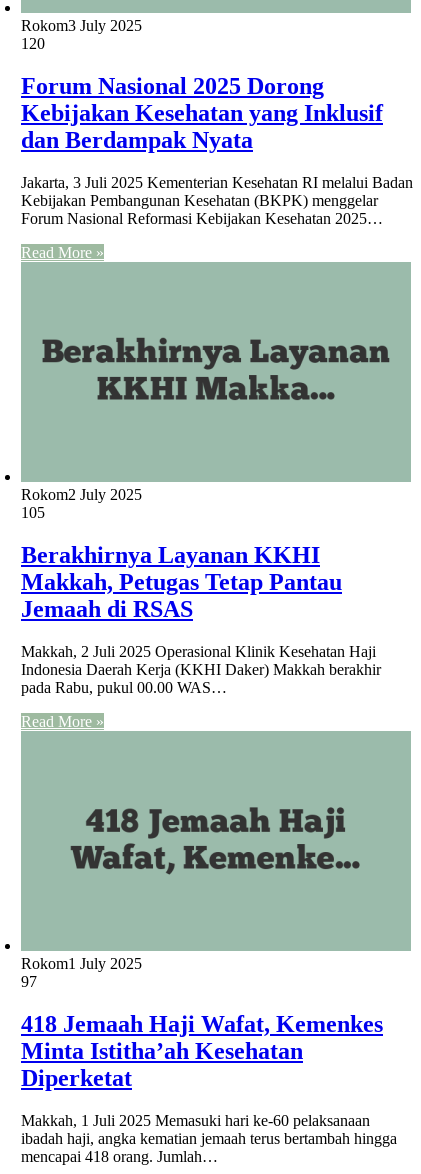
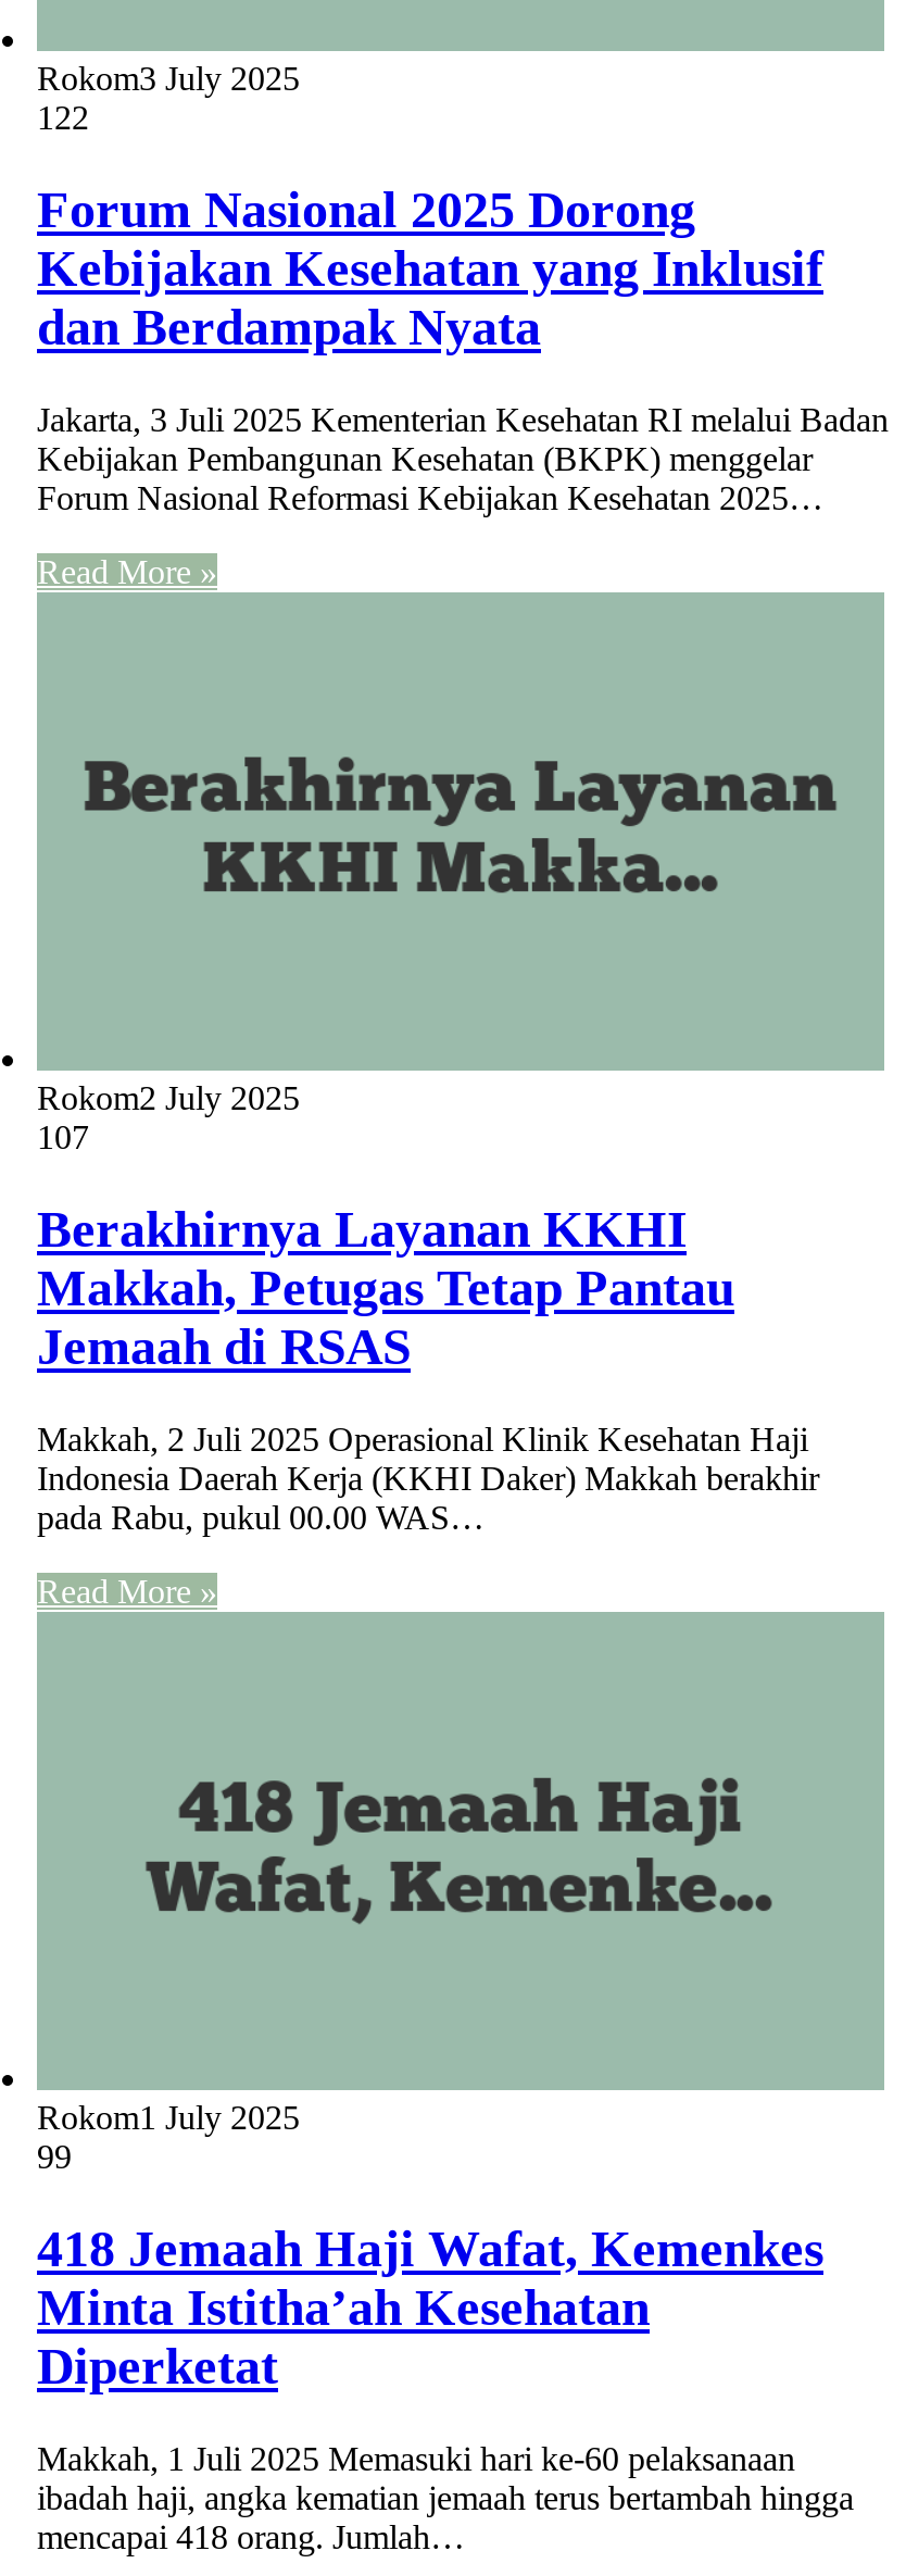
[21,35,45,52] 120 -> [37,99,89,136] 122
[21,504,45,521] 105 -> [37,1118,89,1155] 107
[21,973,37,990] 97 -> [37,2138,72,2174] 99

